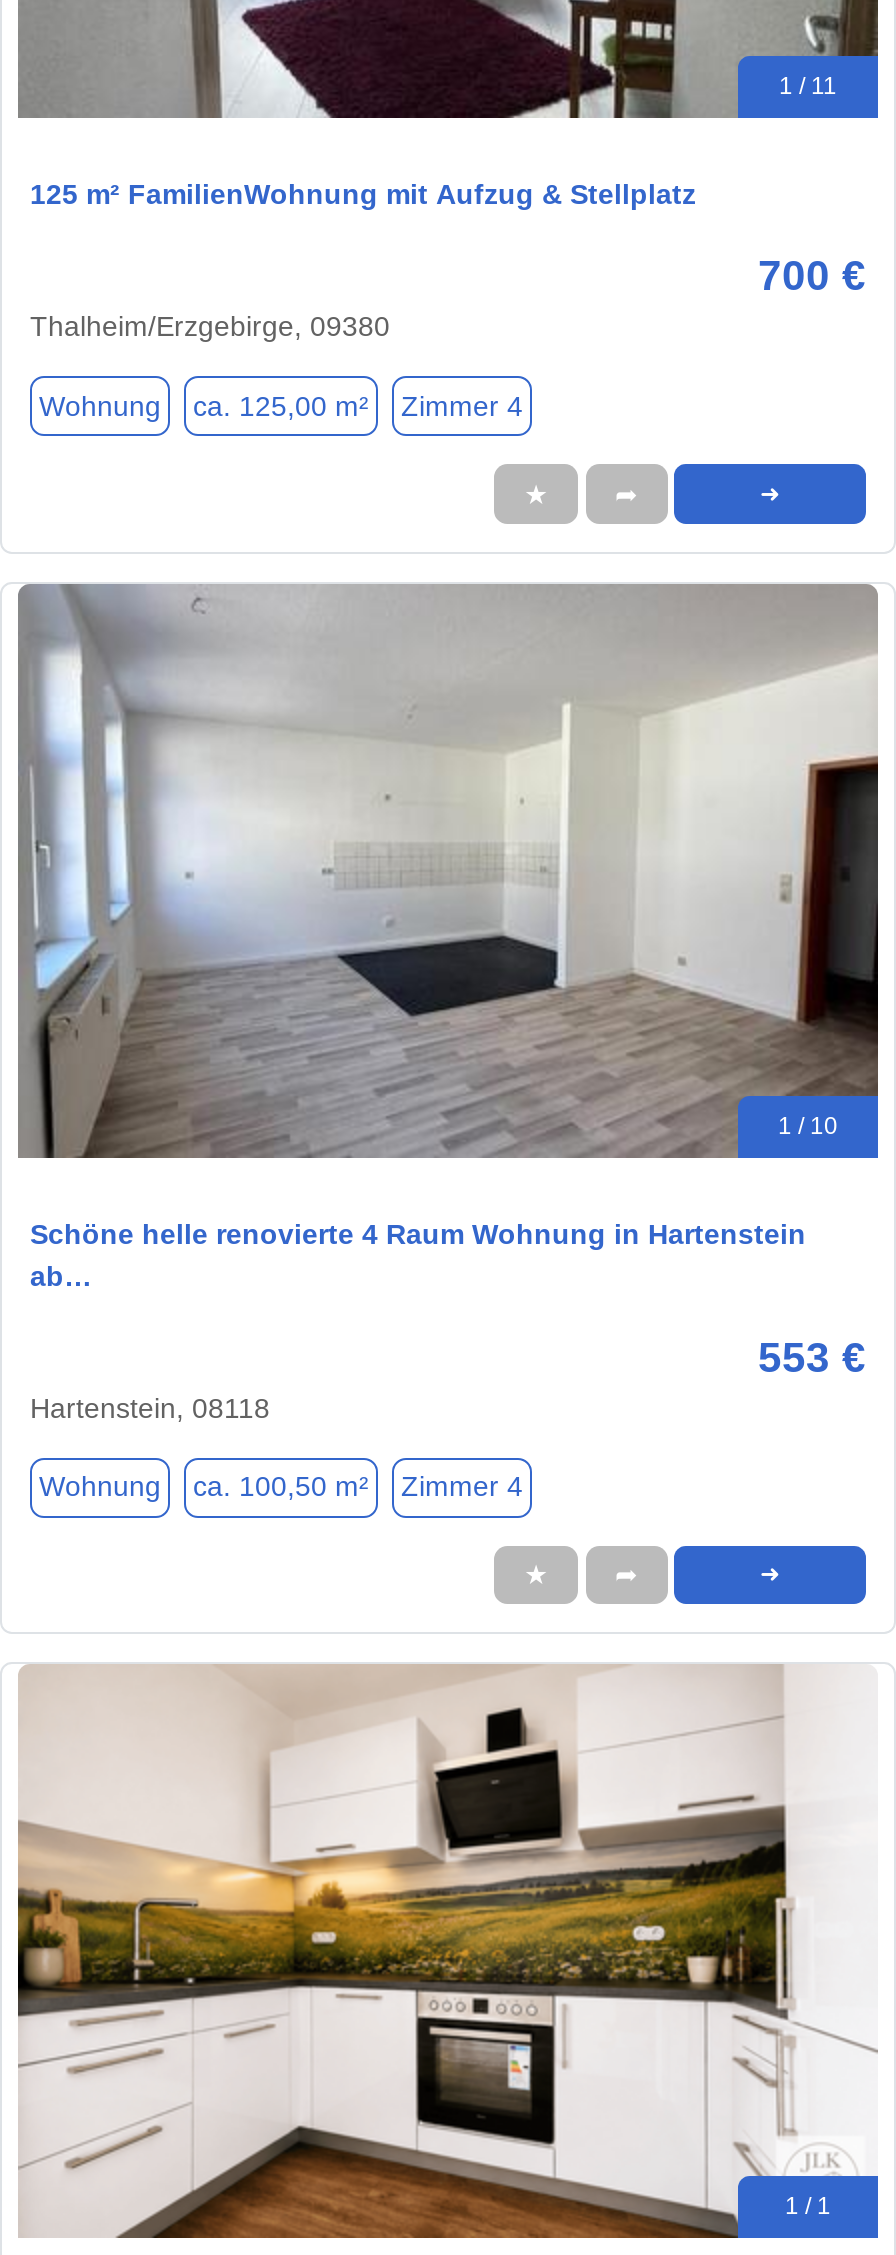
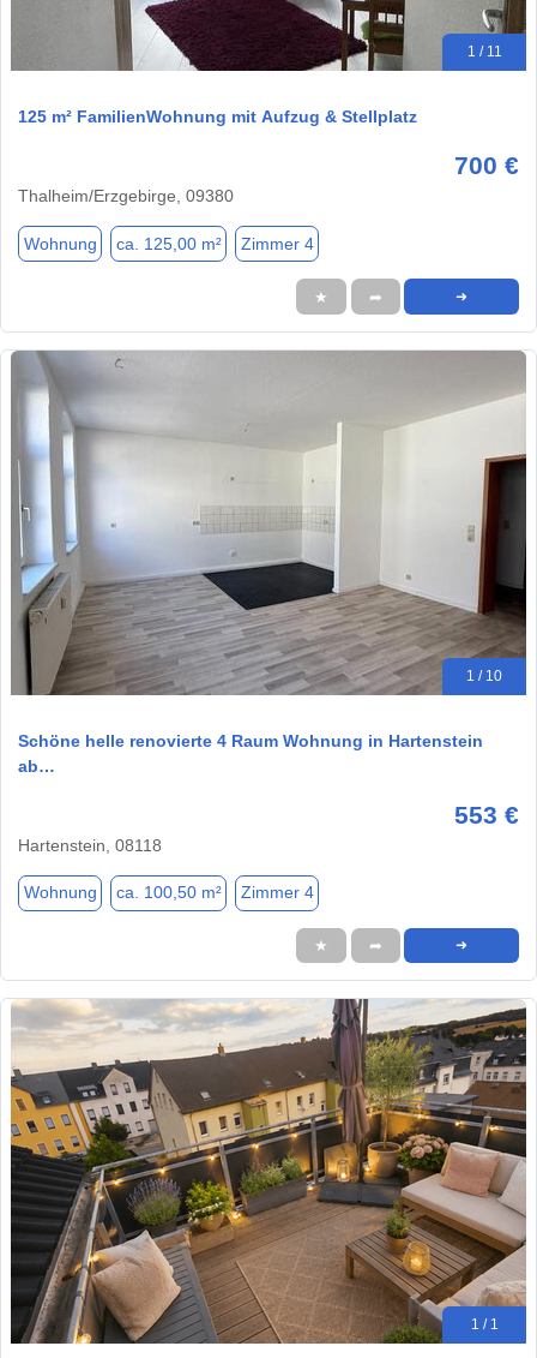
[16,1664,878,2240] [image] -> [10,998,527,1345] [image]

